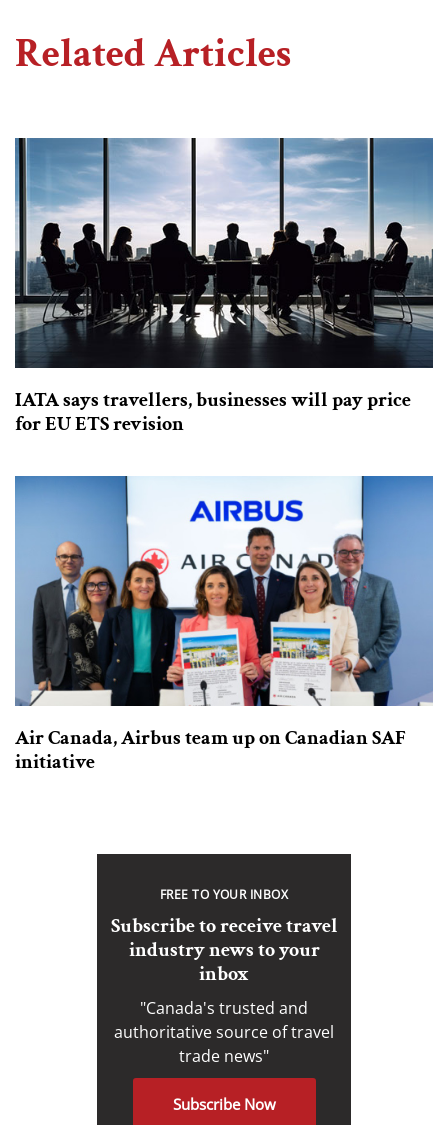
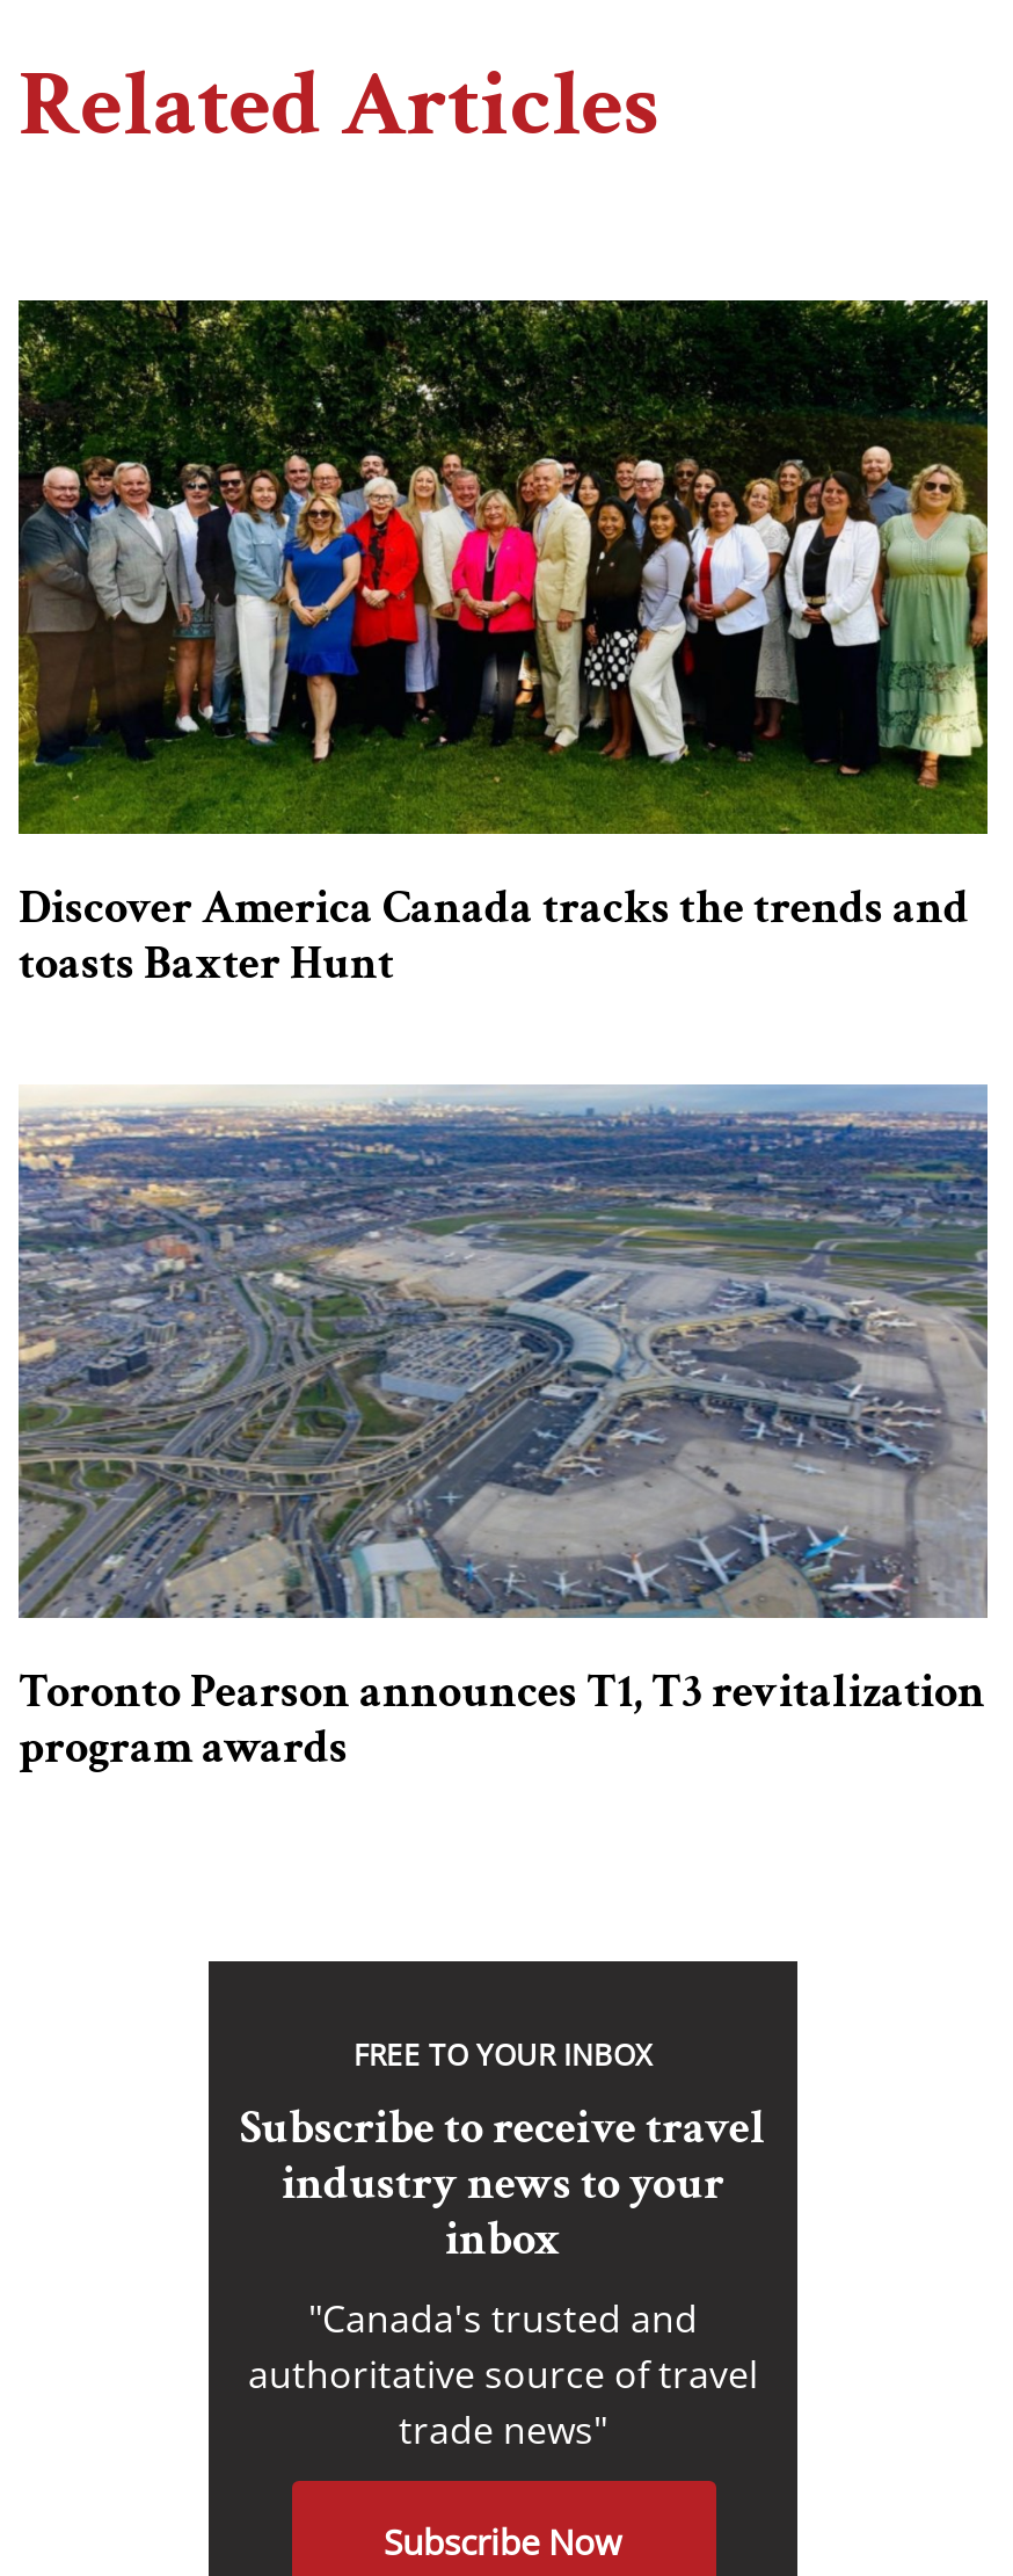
[14,137,434,437] [image] | IATA says travellers, businesses will pay price | for EU ETS revision -> [16,298,990,993] [image] | Discover America Canada tracks the trends and | toasts Baxter Hunt
[14,475,433,775] [image] | Air Canada, Airbus team up on Canadian SAF | initiative -> [16,1084,990,1777] [image] | Toronto Pearson announces T1, T3 revitalization | program awards

